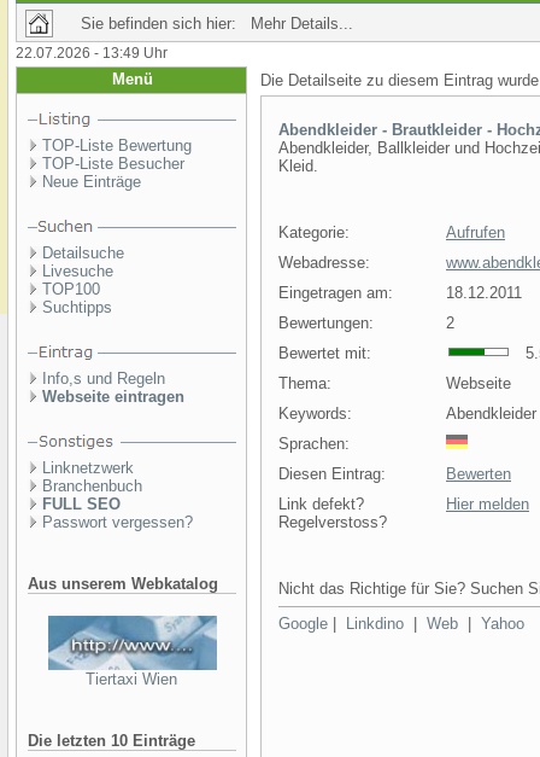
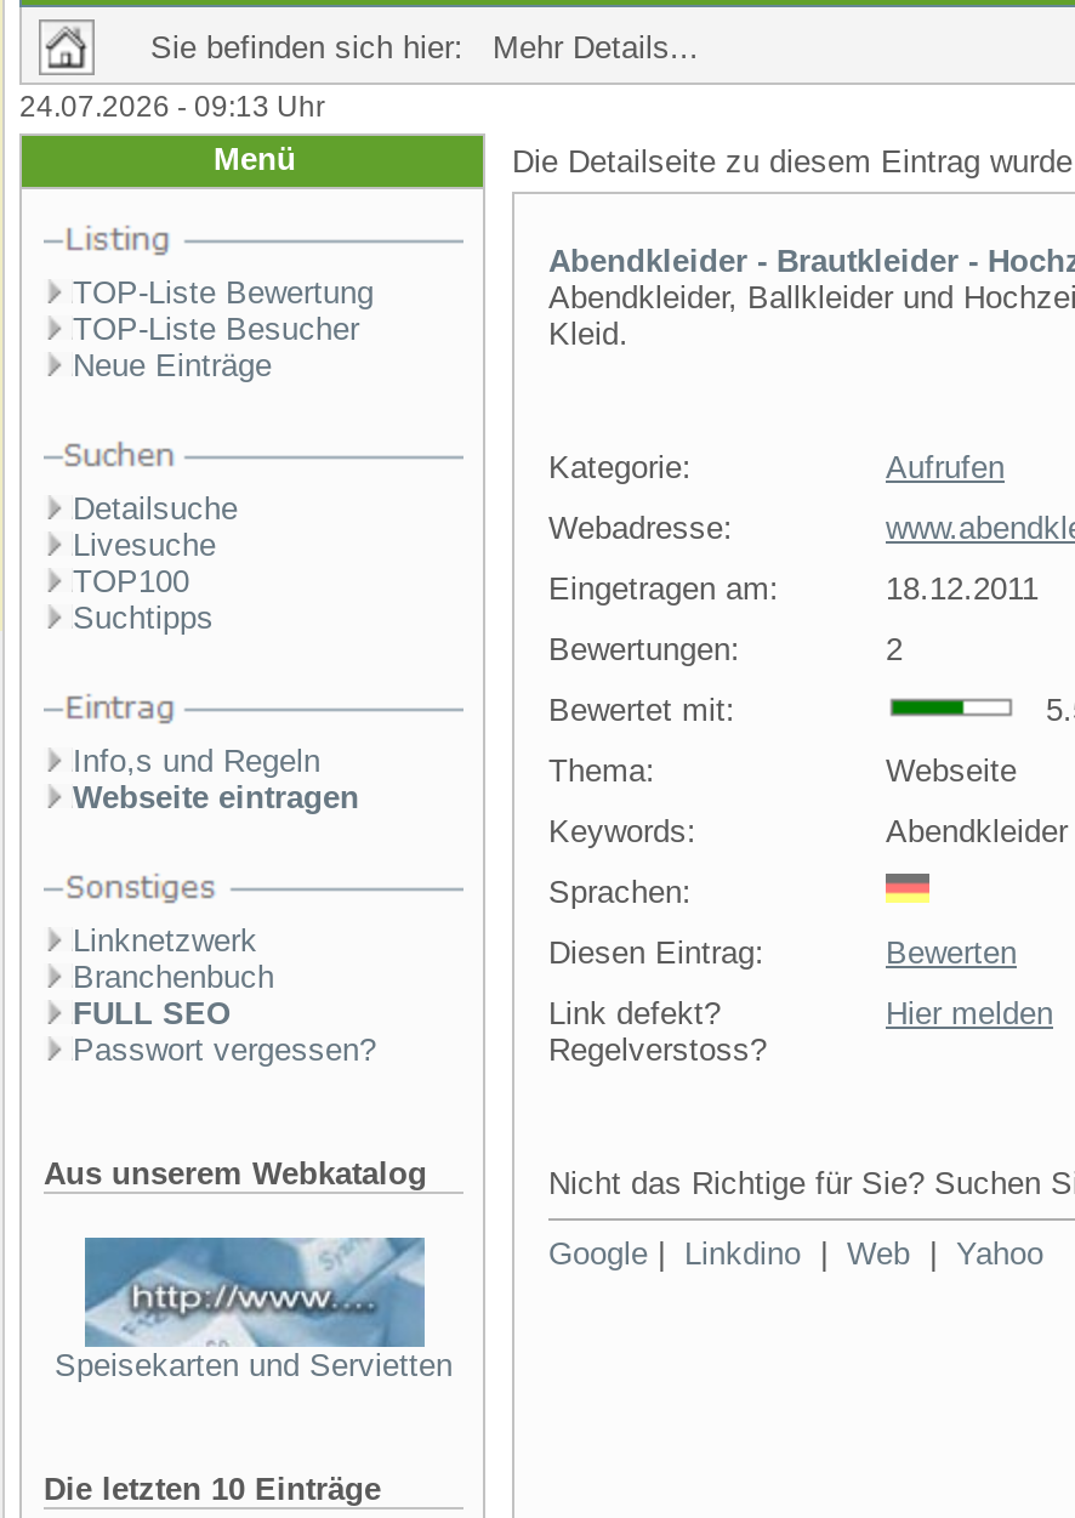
[16,45,168,62] 22.07.2026 - 13:49 Uhr -> [19,90,325,124] 24.07.2026 - 09:13 Uhr
[86,670,178,688] Tiertaxi Wien -> [55,1346,453,1382] Speisekarten und Servietten

